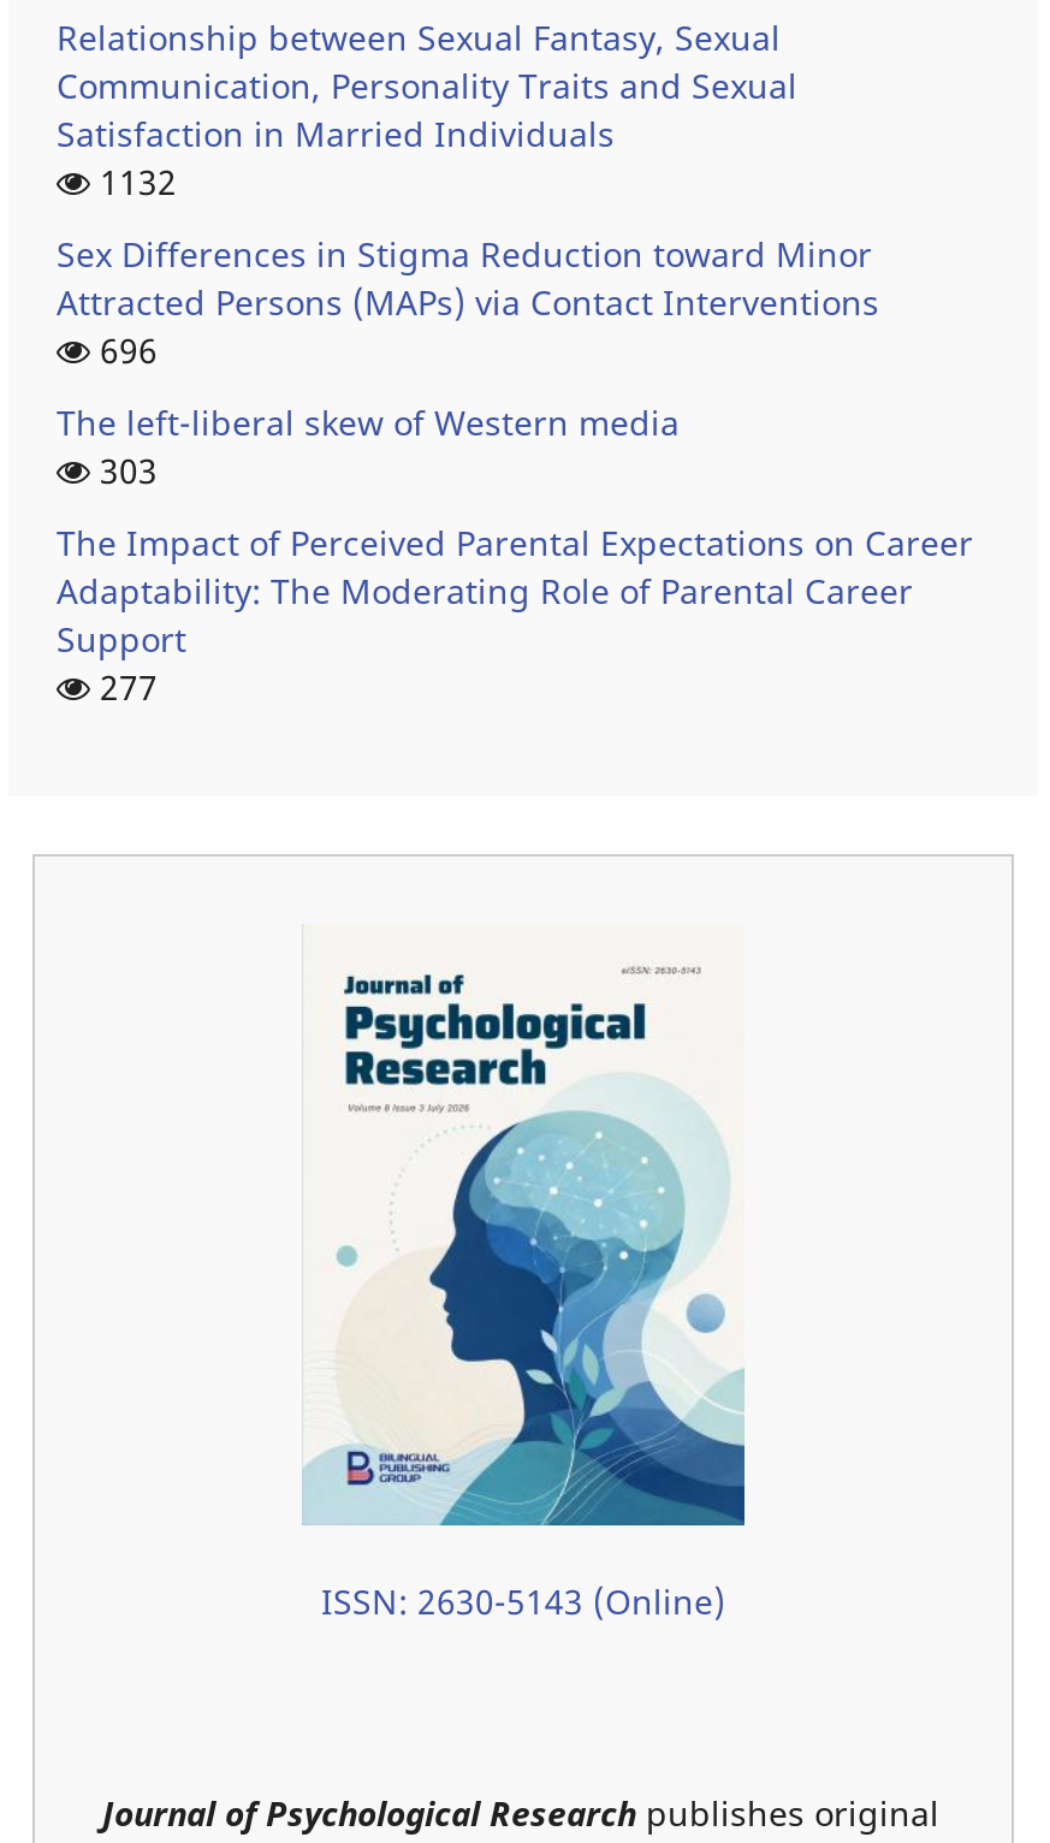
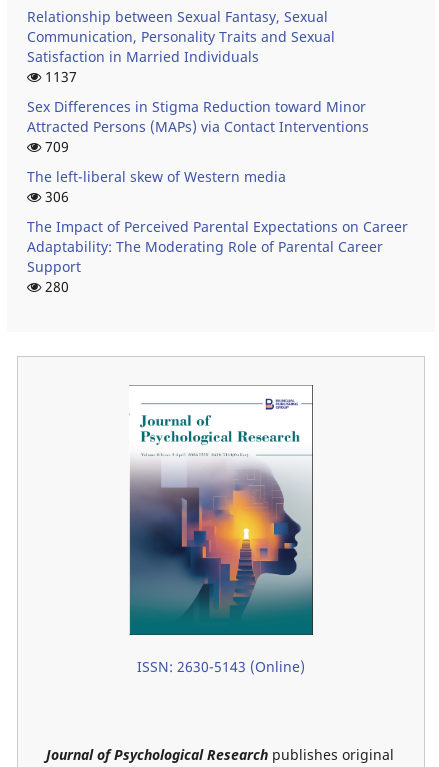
[90,159,177,205] 1132 -> [41,67,77,86] 1137
[90,328,158,373] 696 -> [41,137,69,156] 709
[90,448,158,493] 303 -> [41,187,69,206] 306
[90,664,158,710] 277 -> [41,277,69,296] 280
[304,926,745,1528] [image] -> [129,385,314,636] [image]

